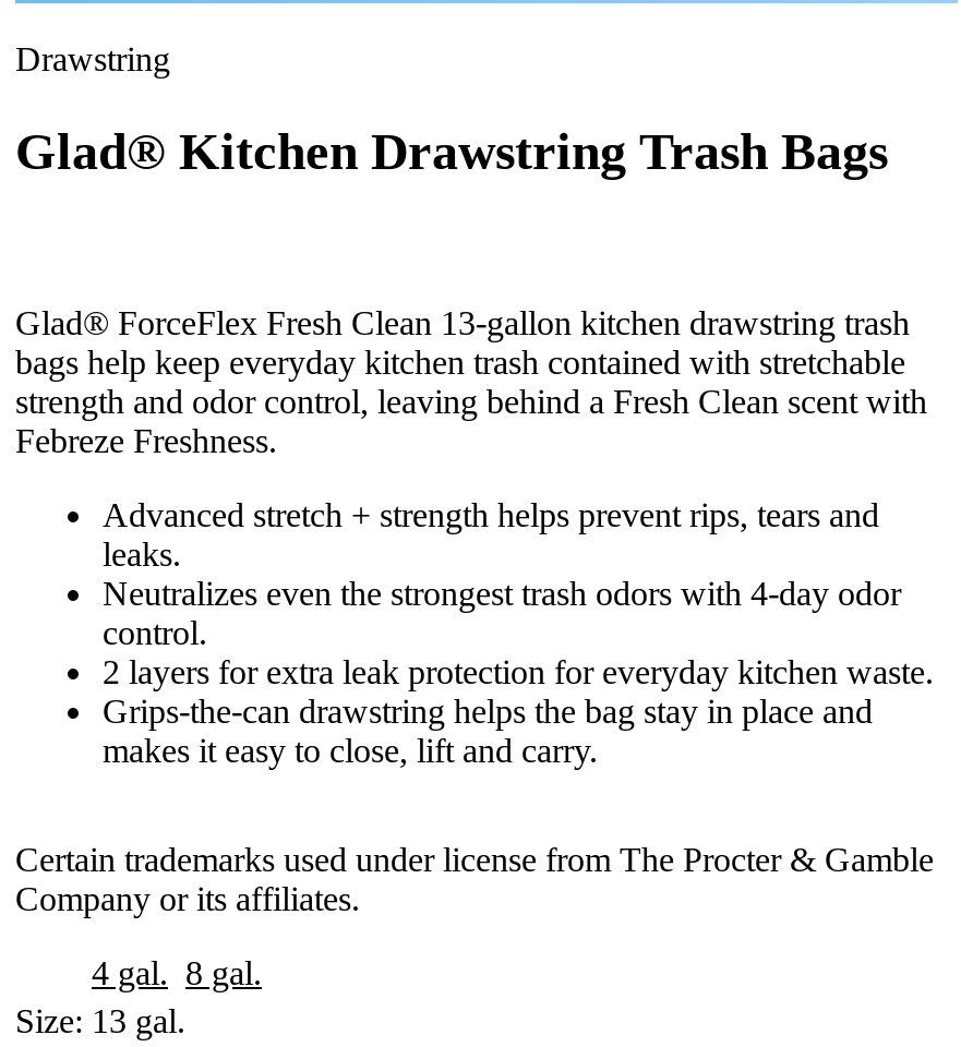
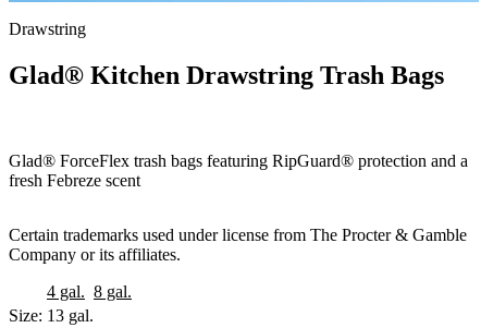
[15,305,934,770] Glad® ForceFlex Fresh Clean 13-gallon kitchen drawstring trash | bags help keep everyday kitchen trash contained with stretchable | strength and odor control, leaving behind a Fresh Clean scent with | Febreze Freshness. | Advanced stretch + strength helps prevent rips, tears and | leaks. | Neutralizes even the strongest trash odors with 4-day odor | control. | 2 layers for extra leak protection for everyday kitchen waste. | Grips-the-can drawstring helps the bag stay in place and | makes it easy to close, lift and carry. -> [9,151,468,190] Glad® ForceFlex trash bags featuring RipGuard® protection and a | fresh Febreze scent

